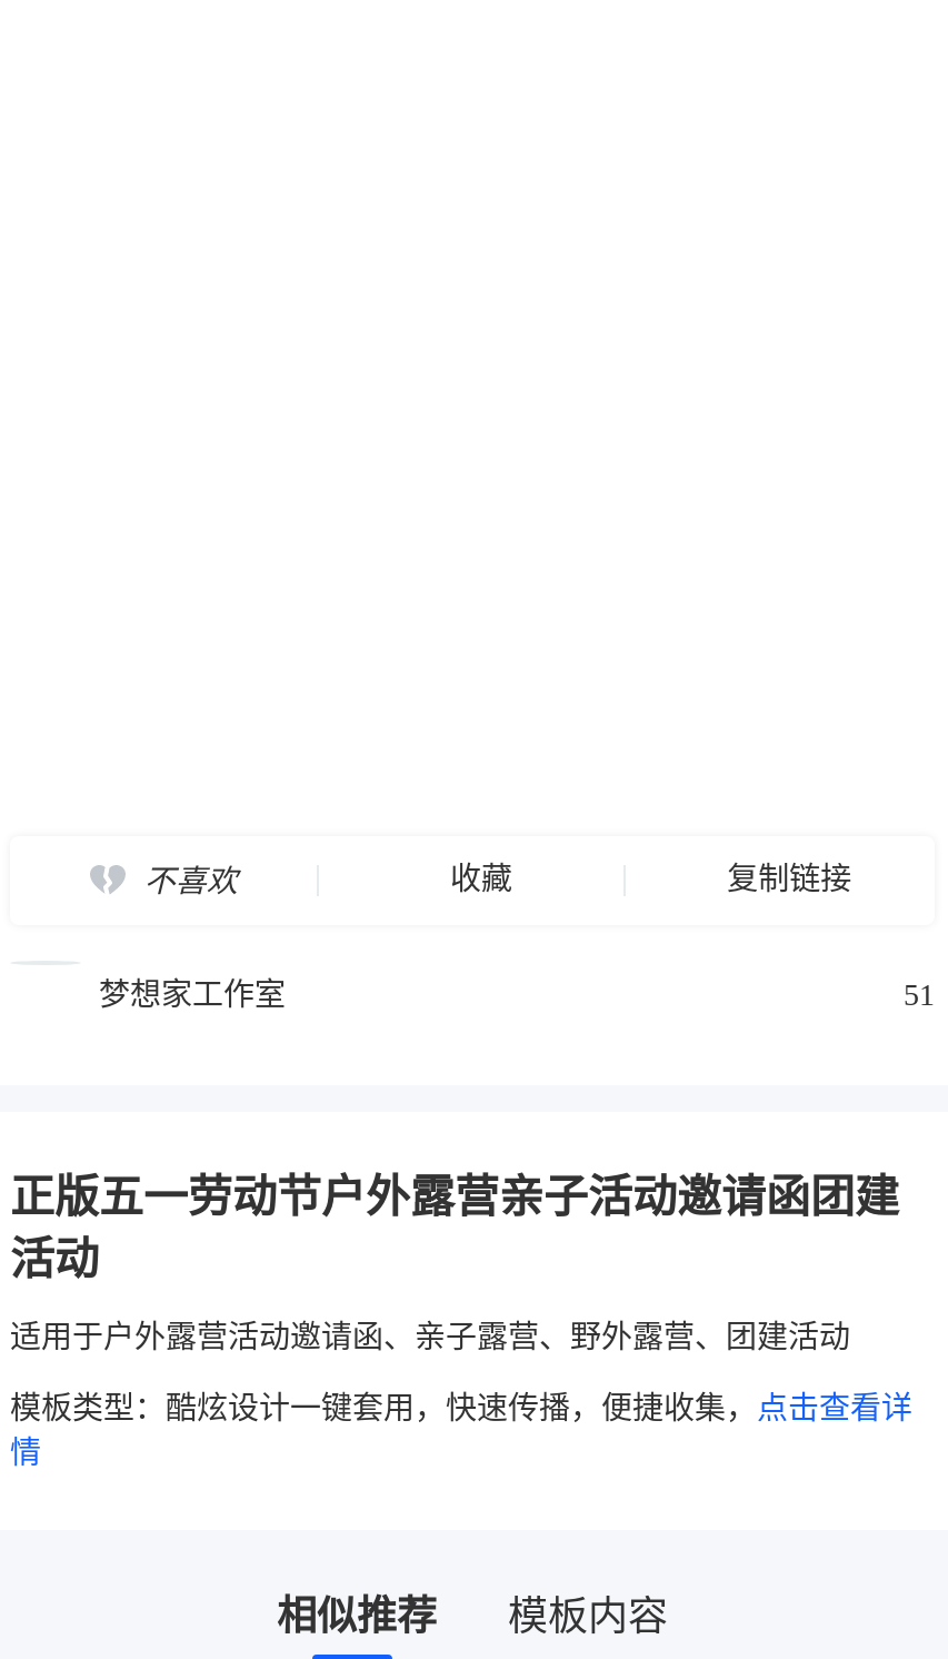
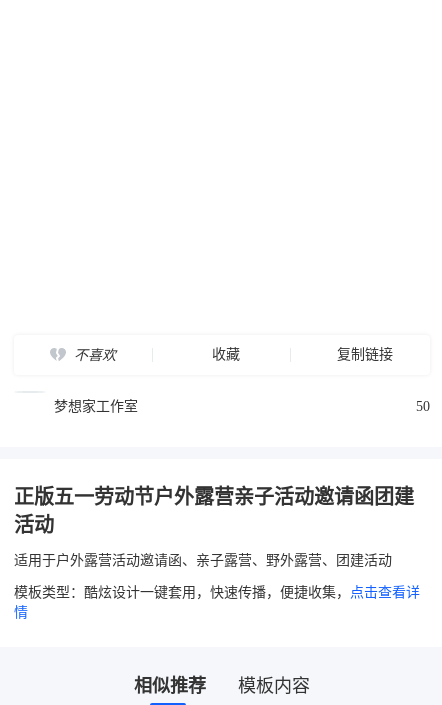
[904,978,935,1012] 51 -> [416,399,430,414] 50

